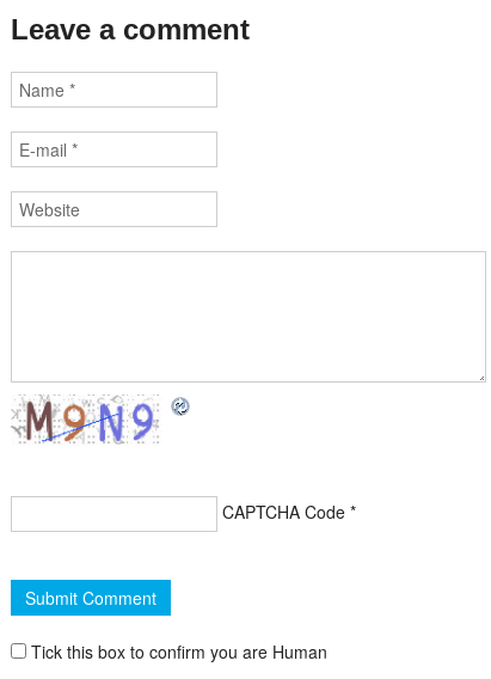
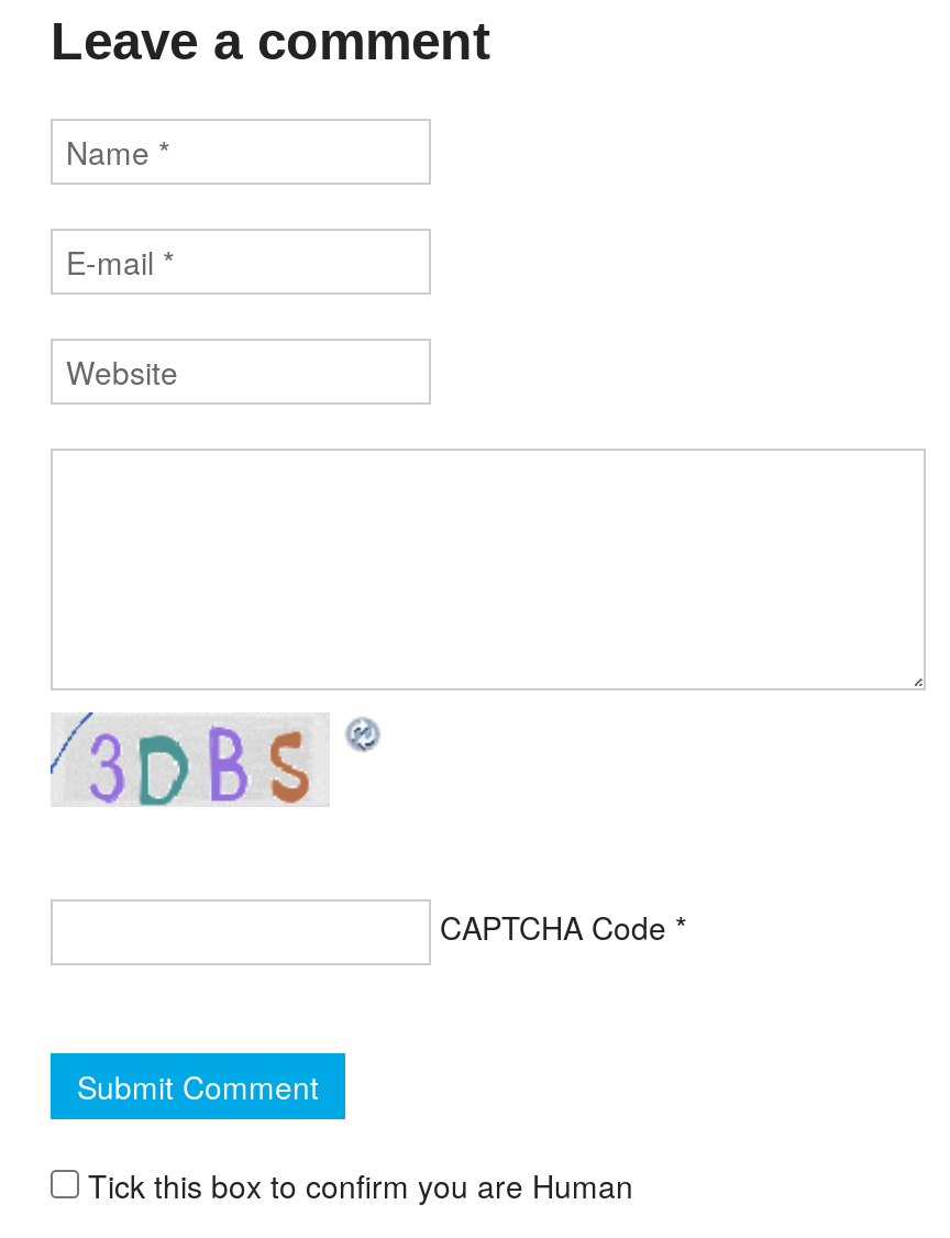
[11,396,160,445] [image] -> [48,710,328,807] [image]

